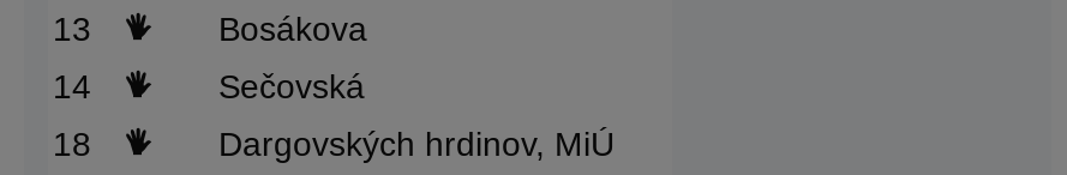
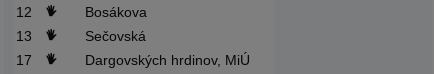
[53,11,91,49] 13 -> [16,4,32,20] 12
[53,68,91,106] 14 -> [16,28,32,44] 13
[53,126,91,164] 18 -> [16,52,32,68] 17

